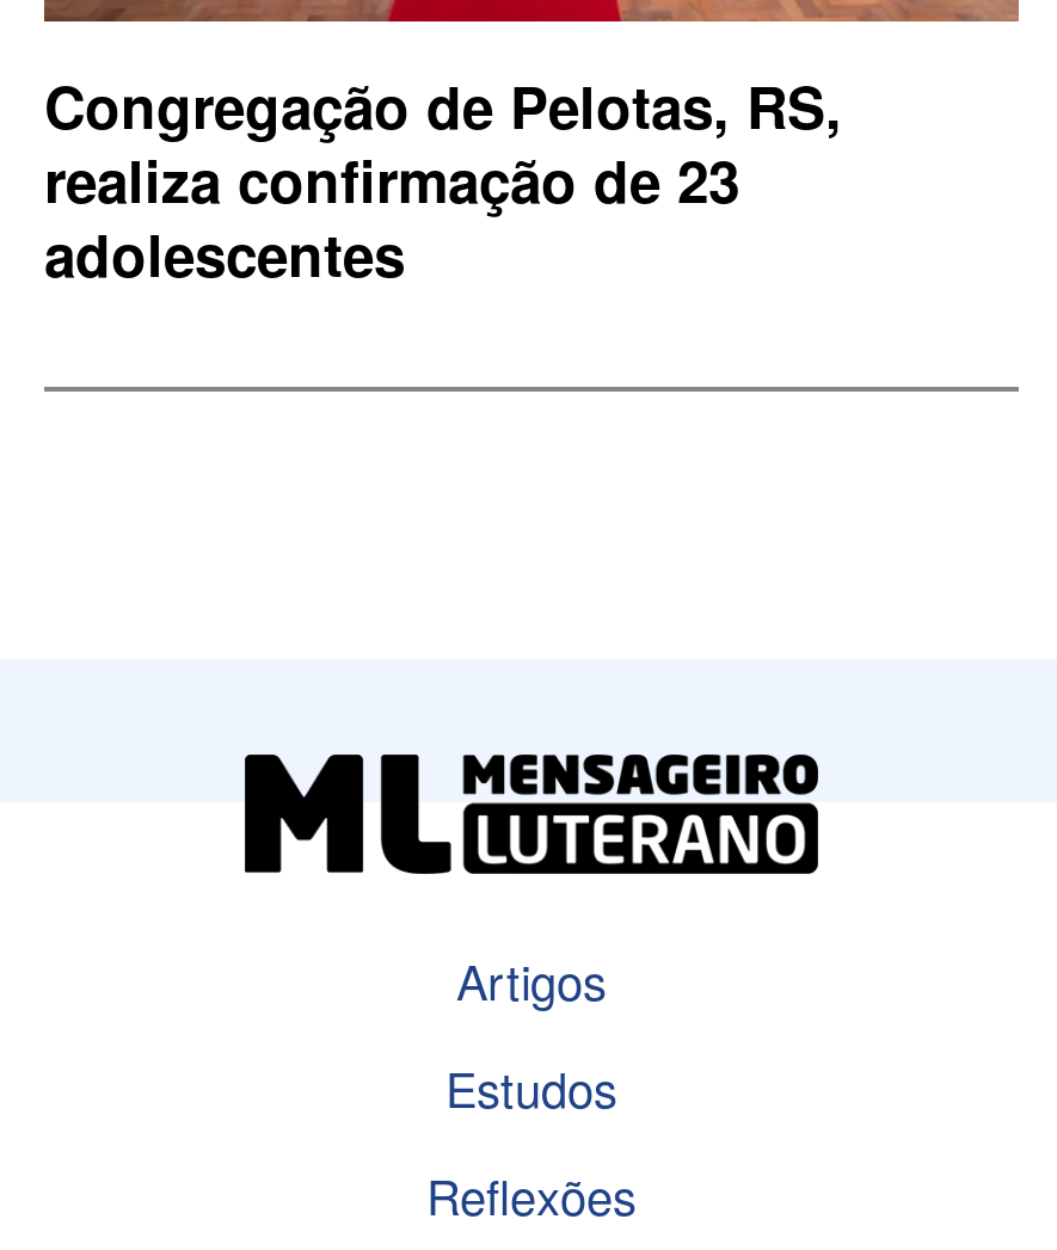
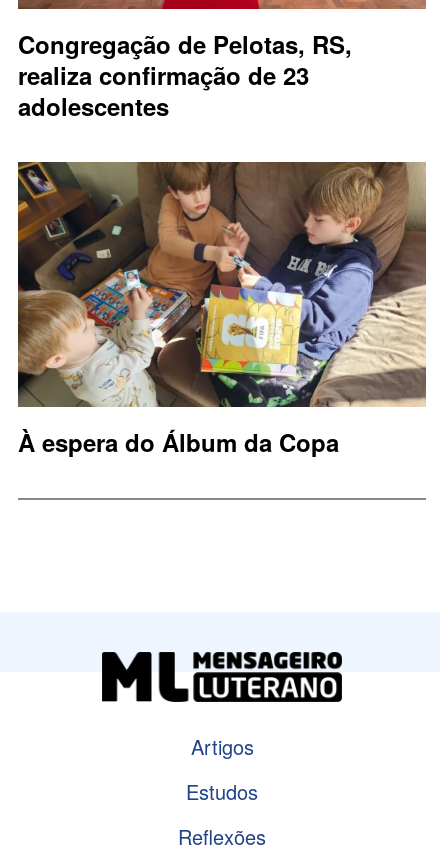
none -> [17,161,427,459] [image] | À espera do Álbum da Copa

